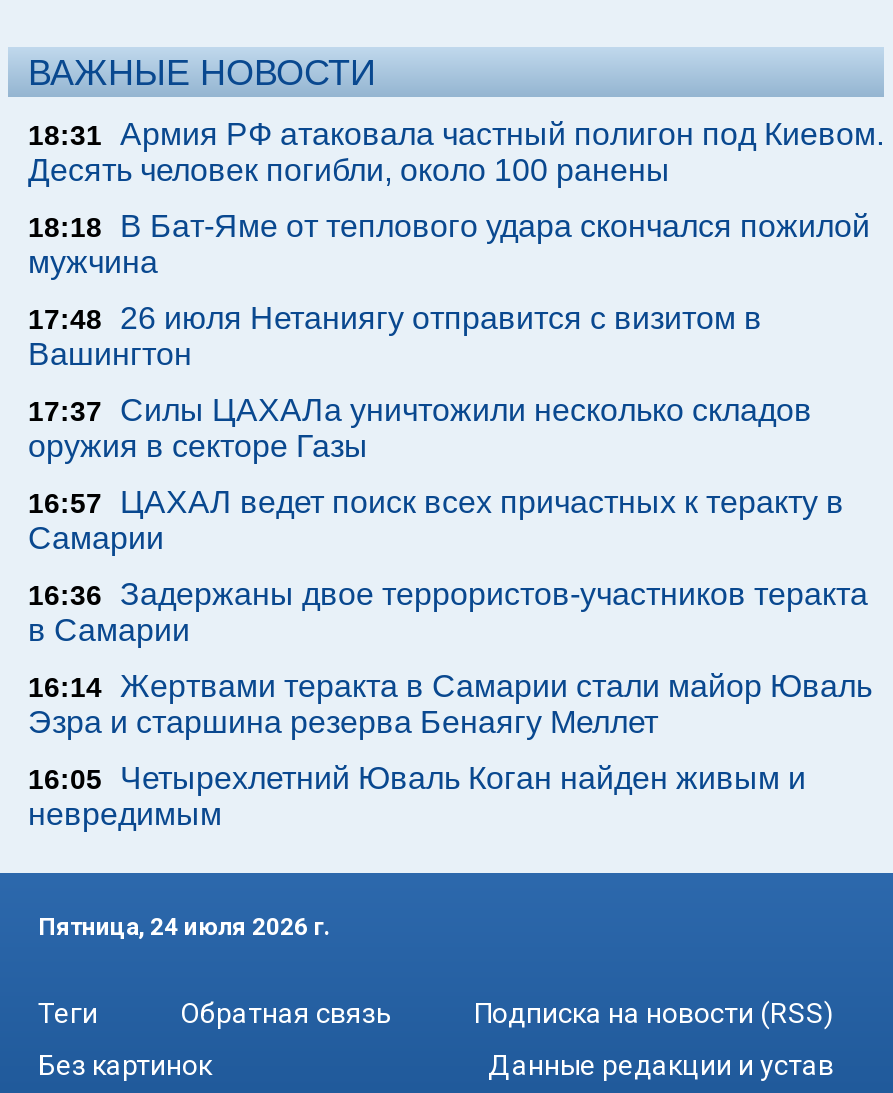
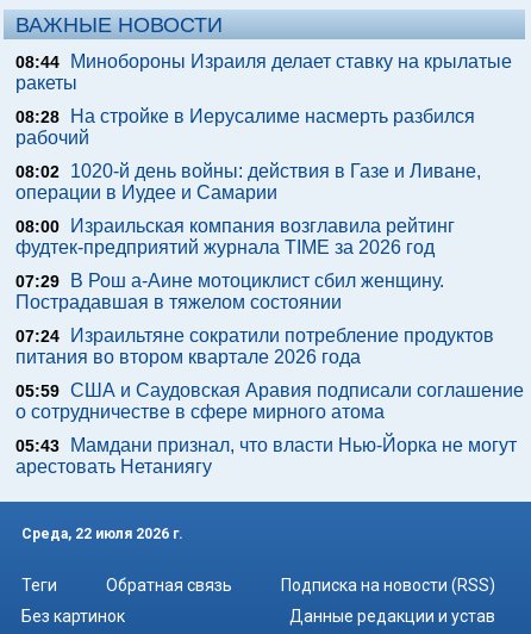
[28,118,884,188] 18:31 Армия РФ атаковала частный полигон под Киевом. | Десять человек погибли, около 100 ранены -> [15,52,512,93] 08:44 Минобороны Израиля делает ставку на крылатые | ракеты
[28,210,870,280] 18:18 В Бат-Яме от теплового удара скончался пожилой | мужчина -> [15,107,475,148] 08:28 На стройке в Иерусалиме насмерть разбился | рабочий
[28,302,762,372] 17:48 26 июля Нетаниягу отправится с визитом в | Вашингтон -> [15,161,481,203] 08:02 1020-й день войны: действия в Газе и Ливане, | операции в Иудее и Самарии
[28,394,812,464] 17:37 Силы ЦАХАЛа уничтожили несколько складов | оружия в секторе Газы -> [15,216,455,258] 08:00 Израильская компания возглавила рейтинг | фудтек-предприятий журнала TIME за 2026 год
[28,486,844,556] 16:57 ЦАХАЛ ведет поиск всех причастных к теракту в | Самарии -> [15,271,444,313] 07:29 В Рош а-Аине мотоциклист сбил женщину. | Пострадавшая в тяжелом состоянии
[28,578,868,648] 16:36 Задержаны двое террористов-участников теракта | в Самарии -> [15,326,494,368] 07:24 Израильтяне сократили потребление продуктов | питания во втором квартале 2026 года
[28,670,872,740] 16:14 Жертвами теракта в Самарии стали майор Юваль | Эзра и старшина резерва Бенаягу Меллет -> [15,381,524,422] 05:59 США и Саудовская Аравия подписали соглашение | о сотрудничестве в сфере мирного атома
[28,762,806,832] 16:05 Четырехлетний Юваль Коган найден живым и | невредимым -> [15,435,517,477] 05:43 Мамдани признал, что власти Нью-Йорка не могут | арестовать Нетаниягу
[38,914,332,942] Пятница, 24 июля 2026 г. -> [21,526,183,543] Среда, 22 июля 2026 г.

